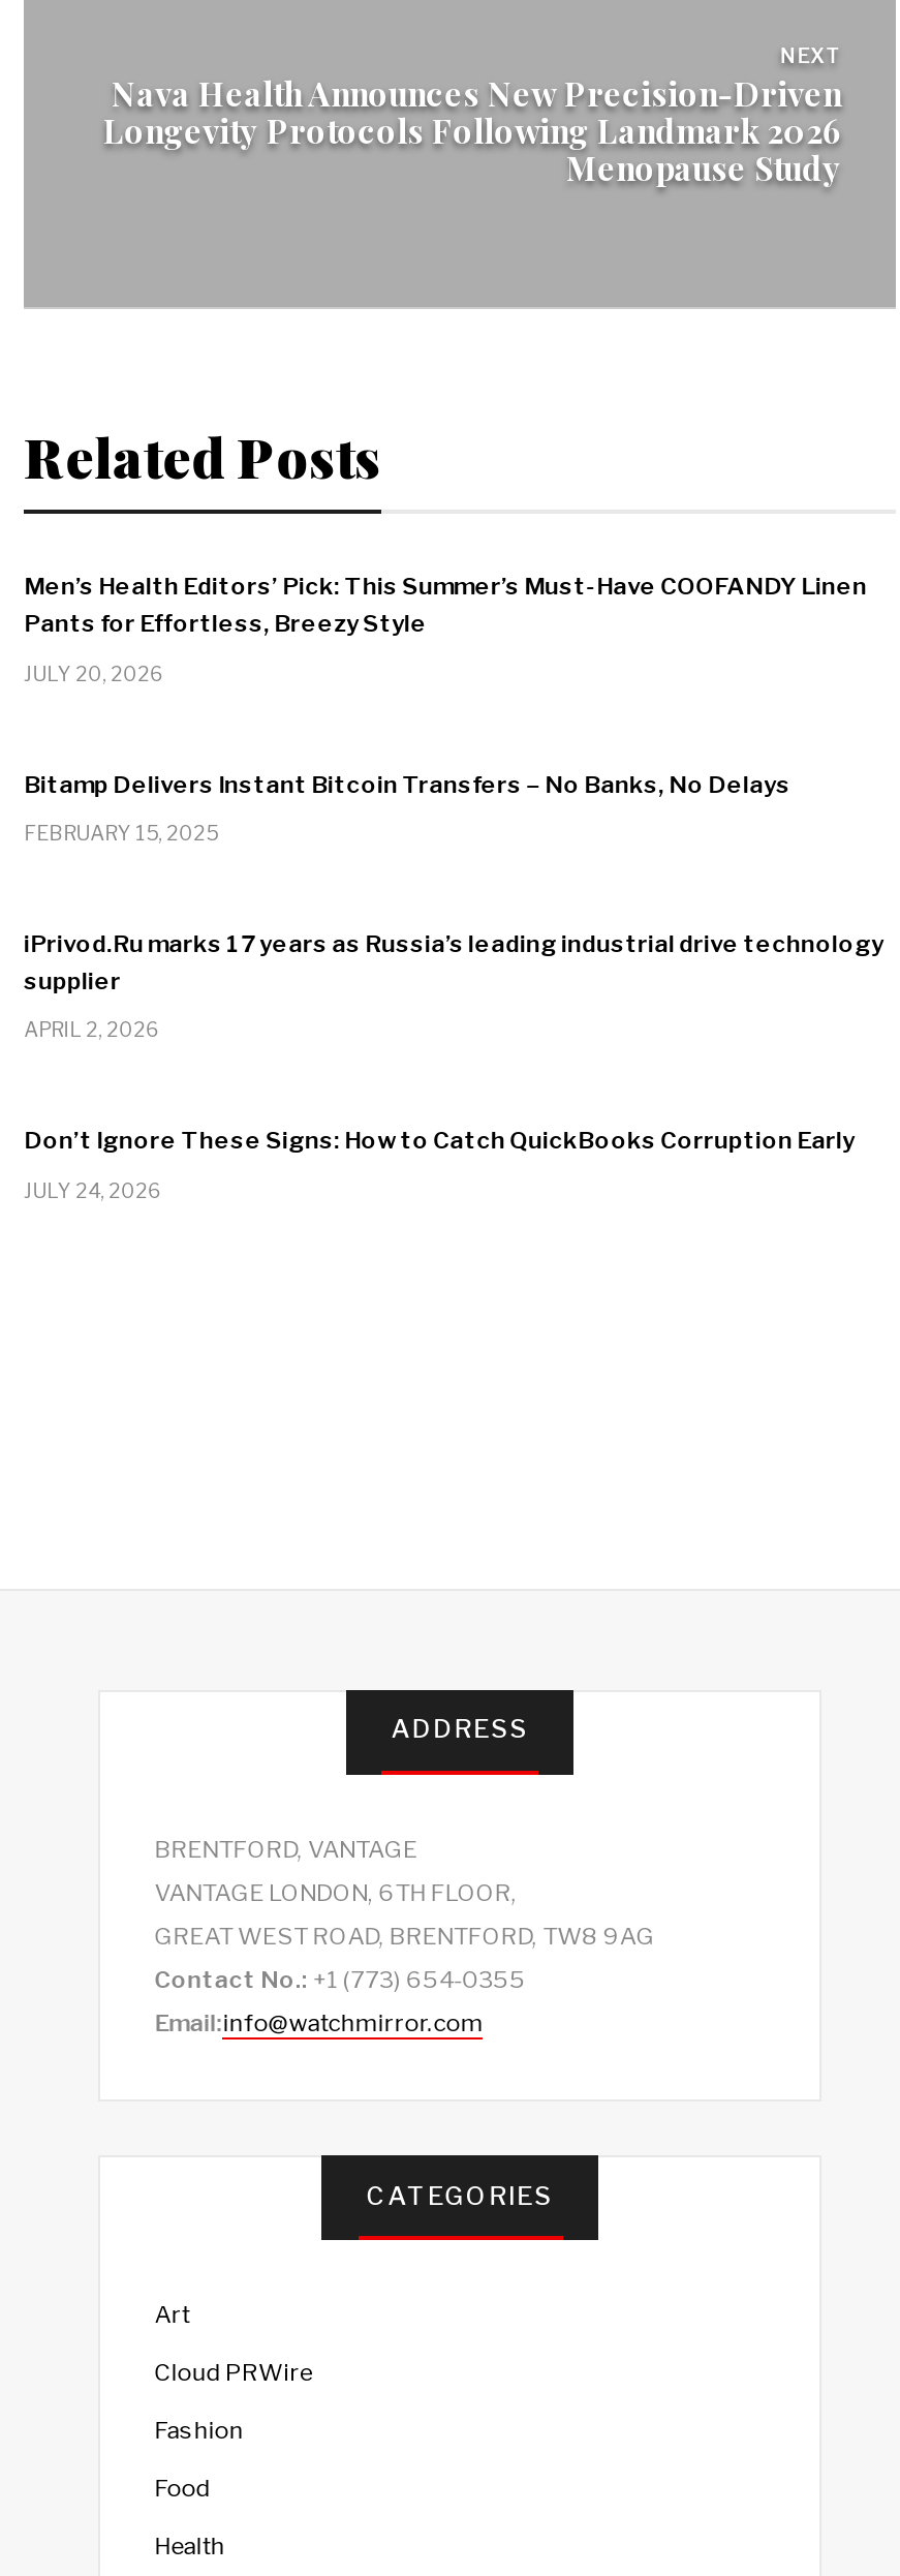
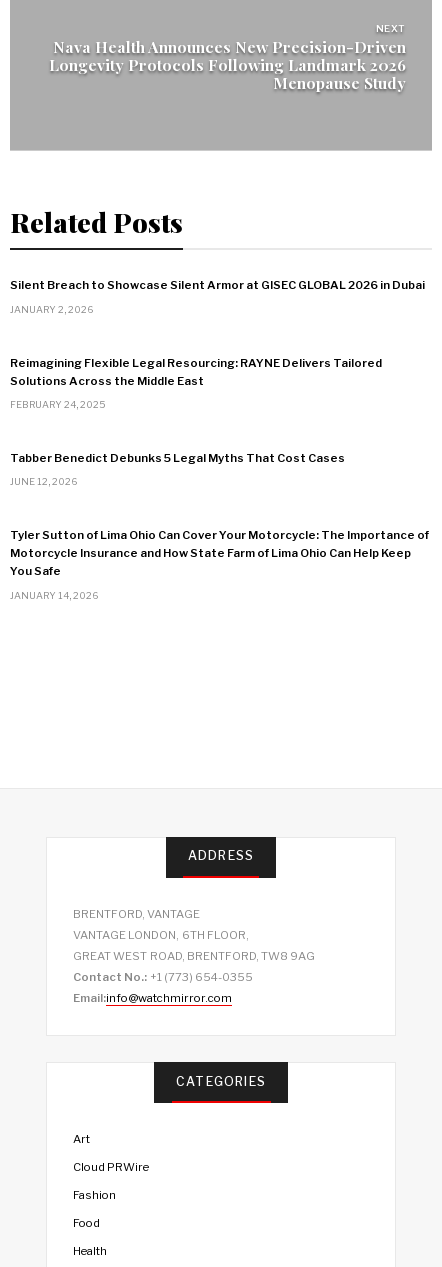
[24,572,867,638] Men’s Health Editors’ Pick: This Summer’s Must-Have COOFANDY Linen | Pants for Effortless, Breezy Style -> [10,278,425,292] Silent Breach to Showcase Silent Armor at GISEC GLOBAL 2026 in Dubai
[24,662,162,685] JULY 20, 2026 -> [10,304,93,315] JANUARY 2, 2026
[24,769,791,798] Bitamp Delivers Instant Bitcoin Transfers – No Banks, No Delays -> [10,356,382,388] Reimagining Flexible Legal Resourcing: RAYNE Delivers Tailored | Solutions Across the Middle East
[24,822,218,845] FEBRUARY 15, 2025 -> [10,399,105,410] FEBRUARY 24, 2025
[24,929,884,995] iPrivod.Ru marks 17 years as Russia’s leading industrial drive technology | supplier -> [10,451,345,465] Tabber Benedict Debunks 5 Legal Myths That Cost Cases
[24,1019,158,1042] APRIL 2, 2026 -> [10,476,77,487] JUNE 12, 2026
[24,1126,855,1155] Don’t Ignore These Signs: How to Catch QuickBooks Corruption Early -> [10,528,429,578] Tyler Sutton of Lima Ohio Can Cover Your Motorcycle: The Importance of | Motorcycle Insurance and How State Farm of Lima Ohio Can Help Keep | You Safe
[24,1179,160,1202] JULY 24, 2026 -> [10,590,98,601] JANUARY 14, 2026

